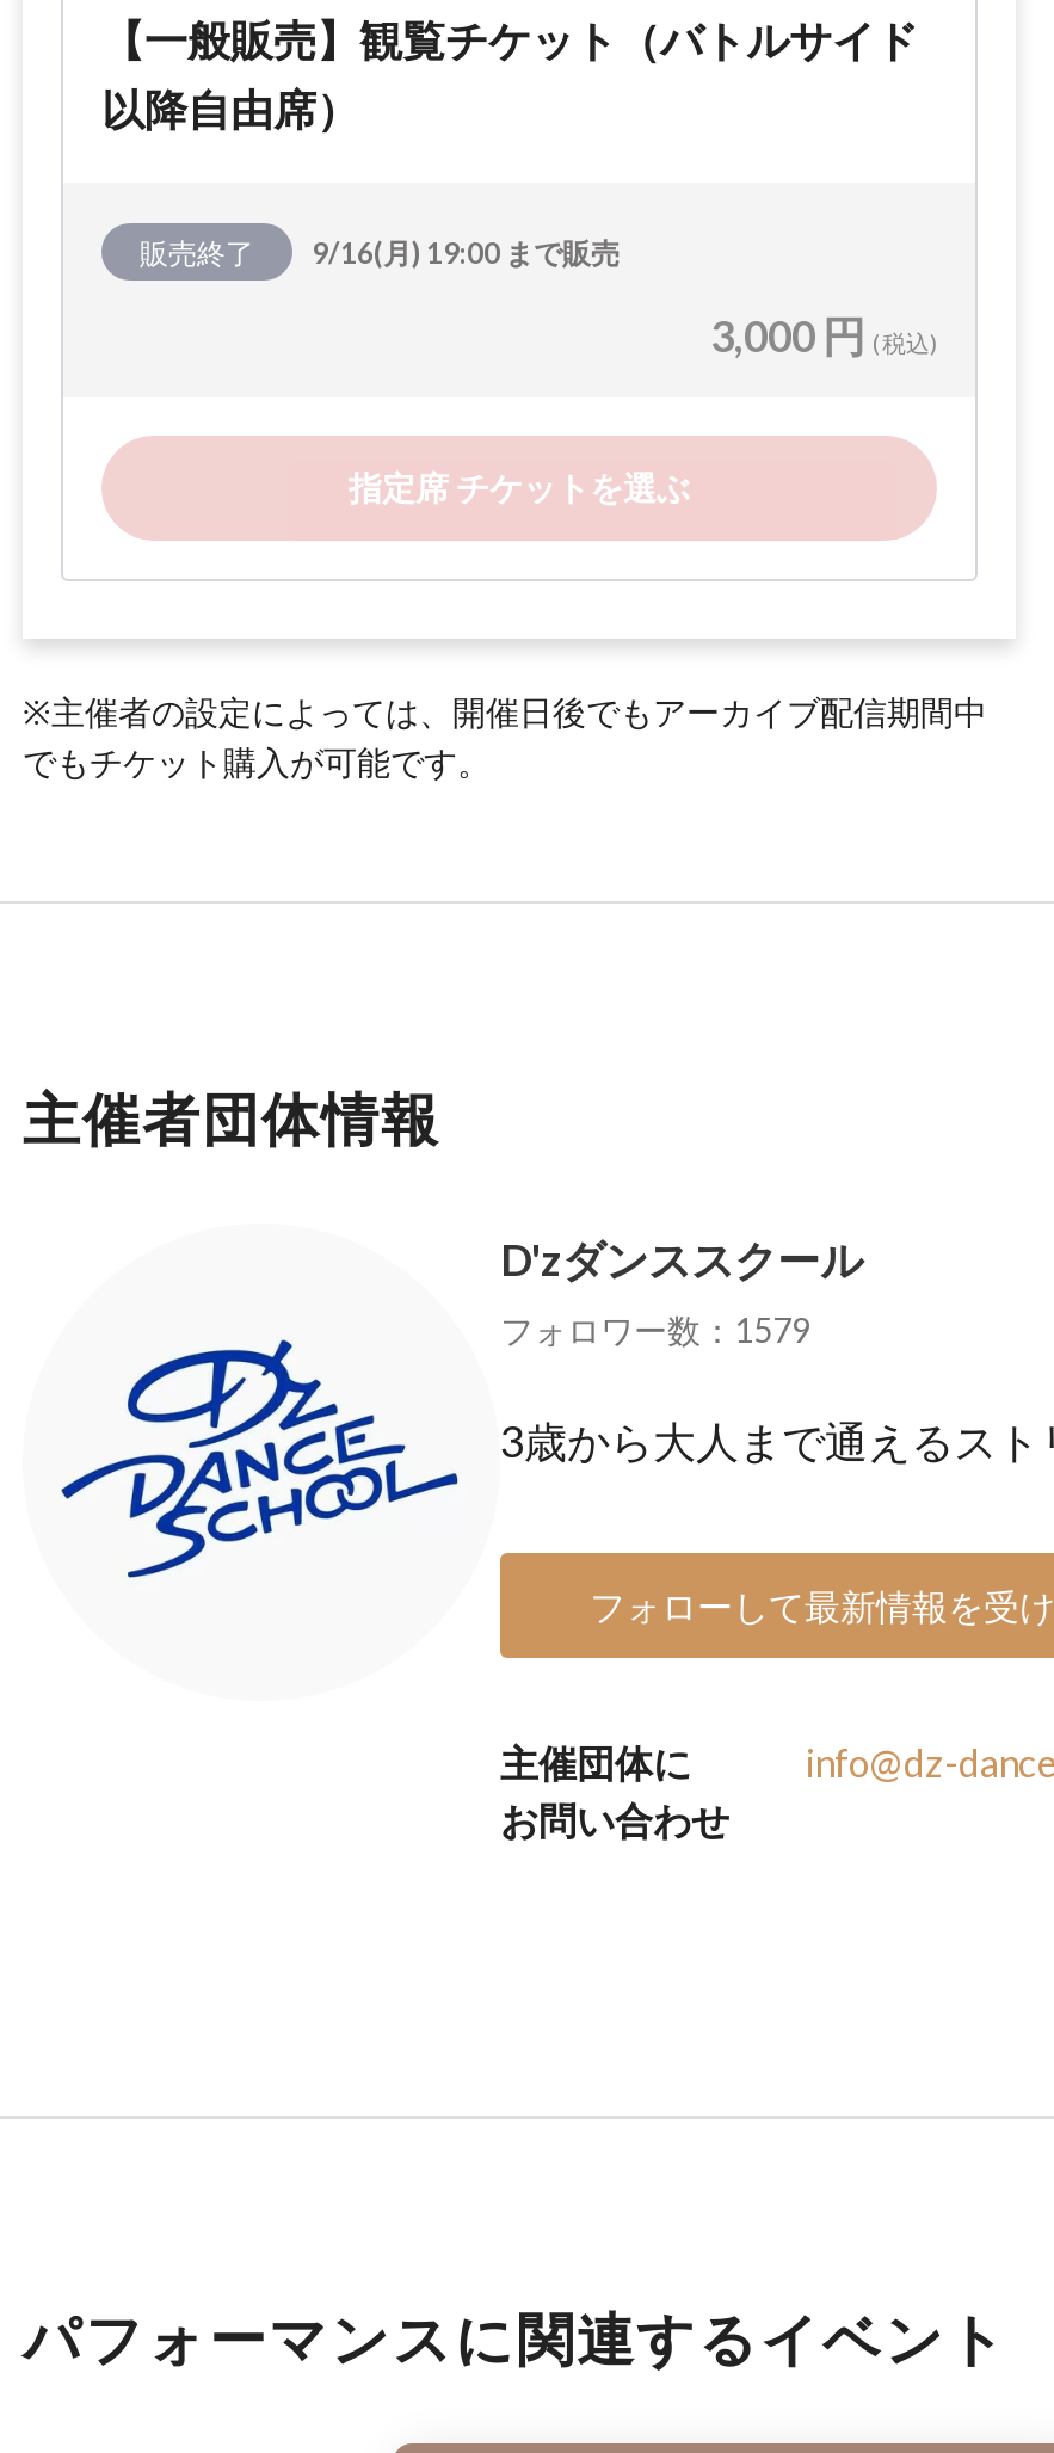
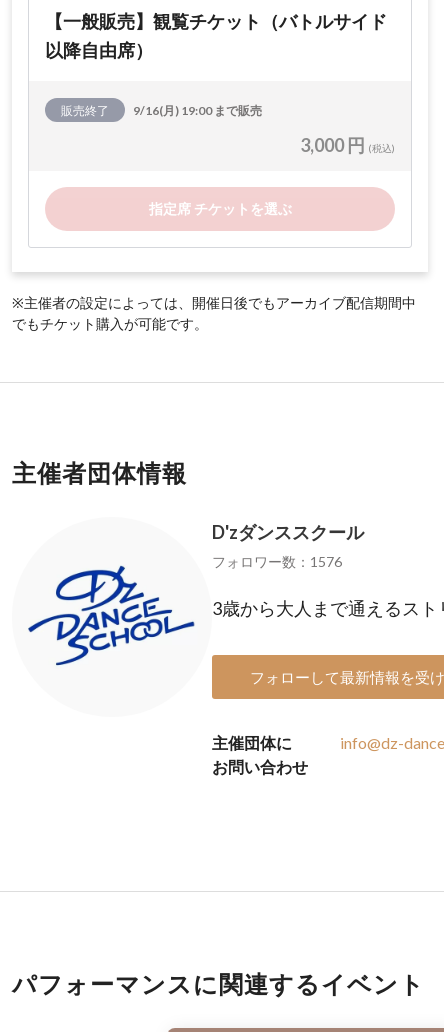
[500,1311,810,1351] フォロワー数：1579 -> [212,553,342,570] フォロワー数：1576

